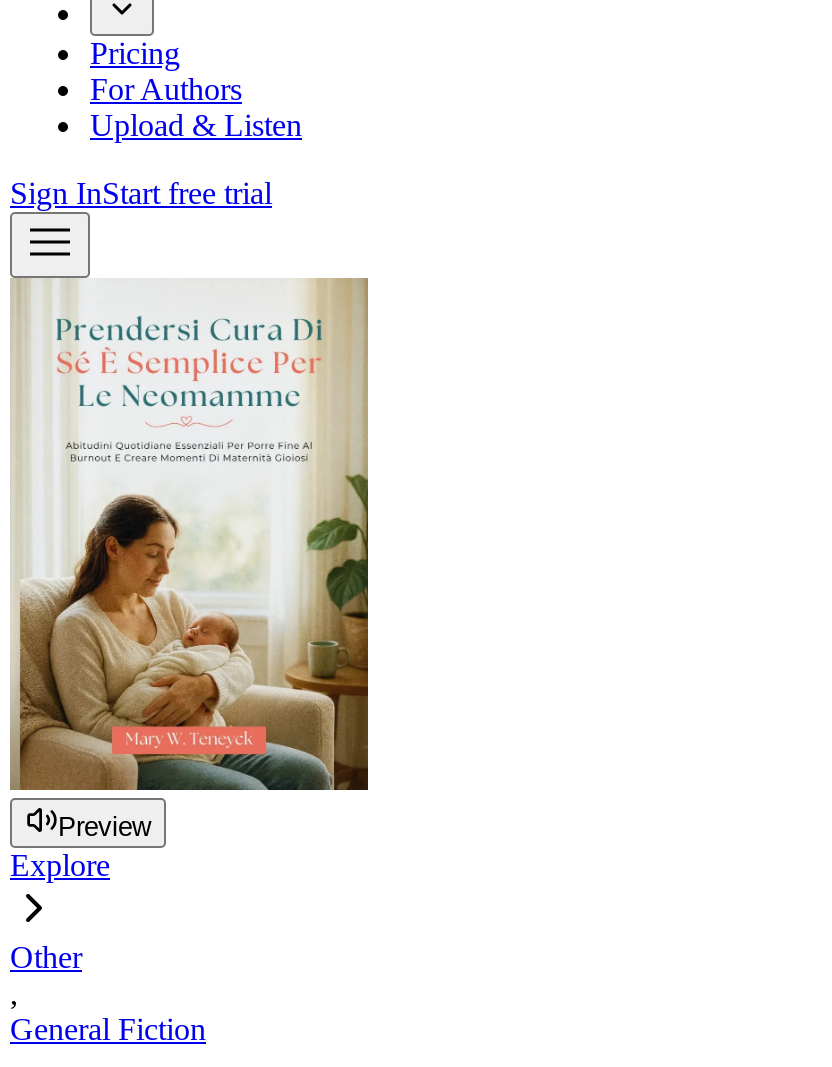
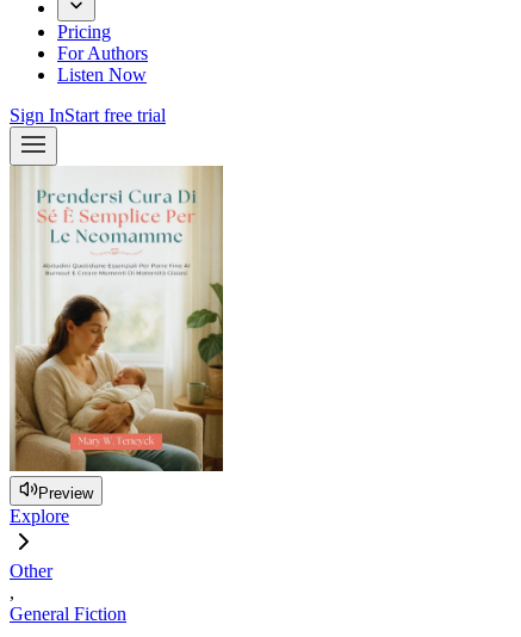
[90,108,302,142] Upload & Listen -> [57,64,147,85] Listen Now

